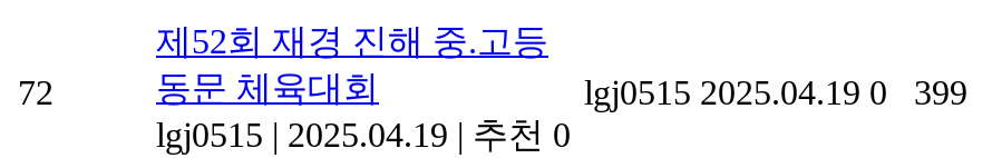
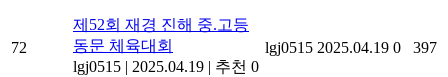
[584,73,967,111] lgj0515 2025.04.19 0 399 -> [265,39,437,56] lgj0515 2025.04.19 0 397

